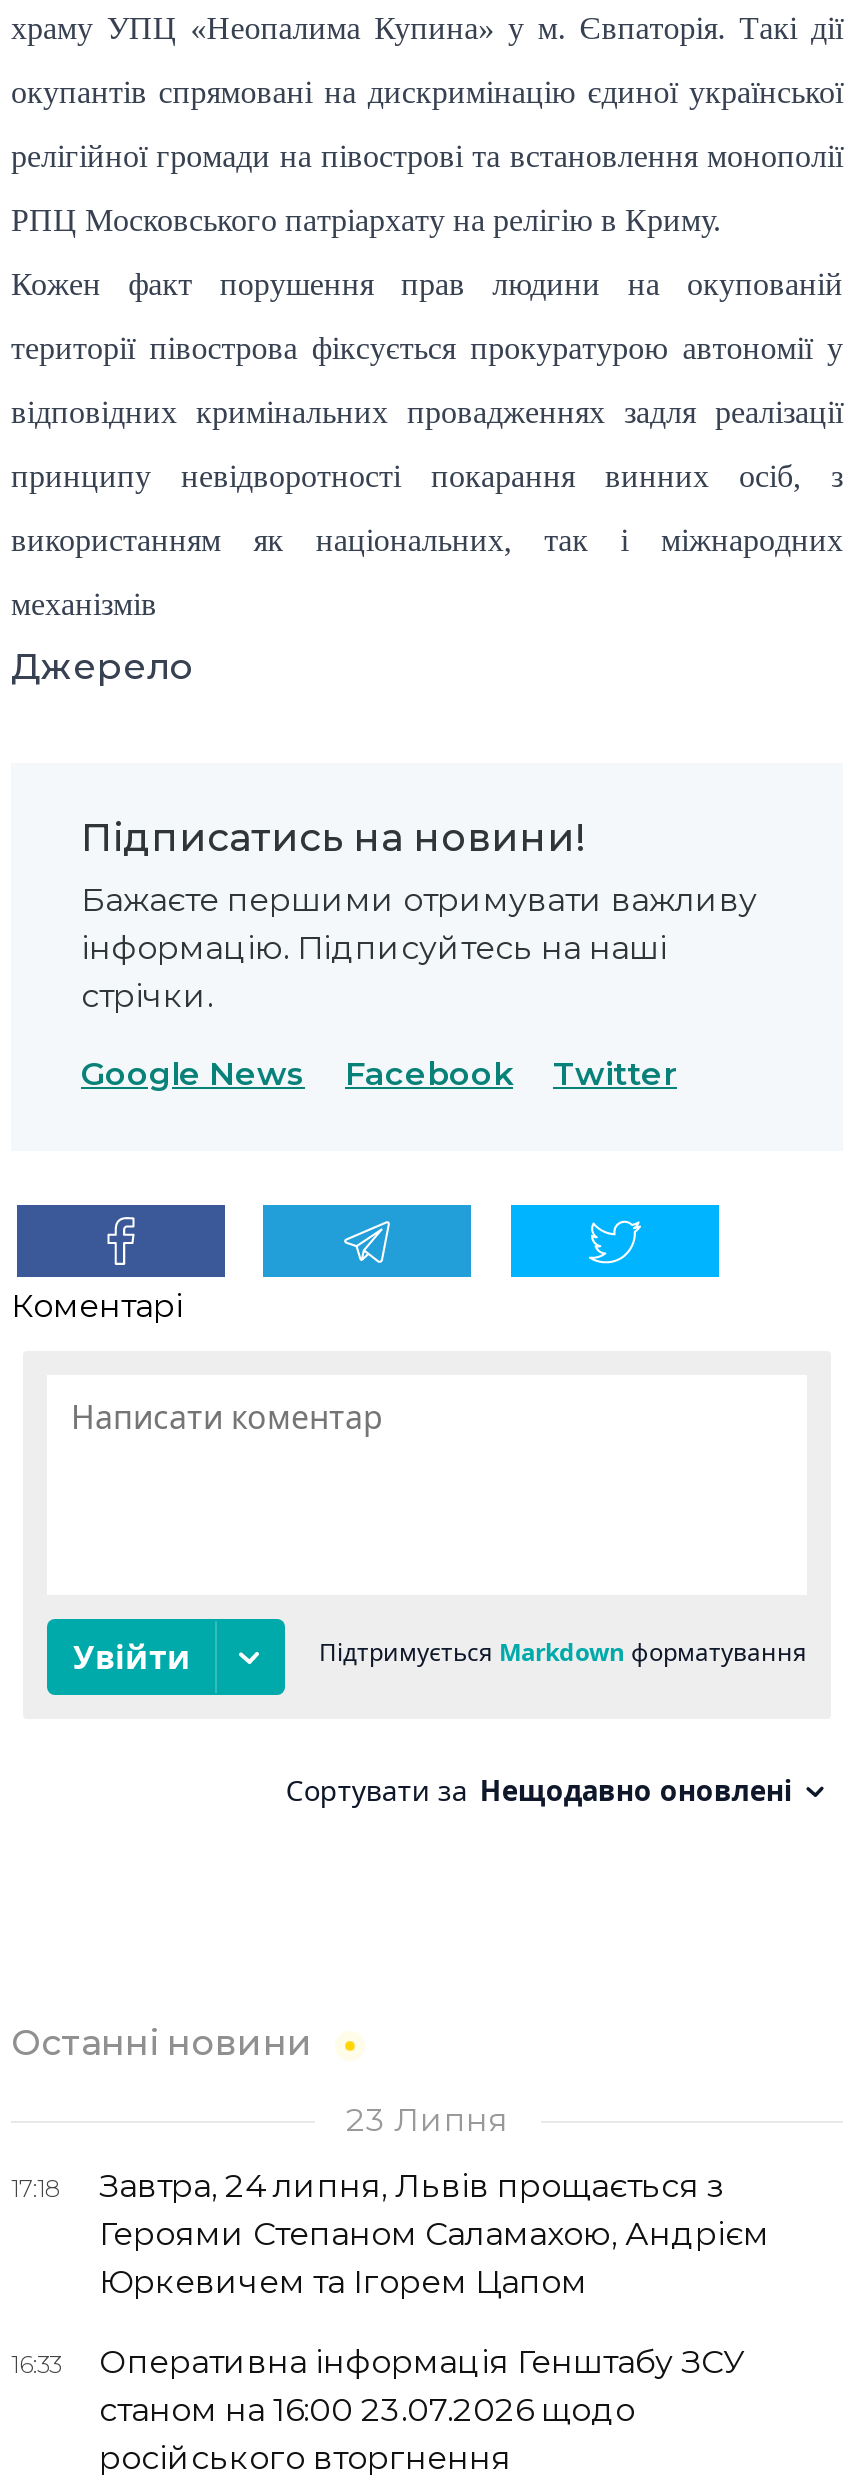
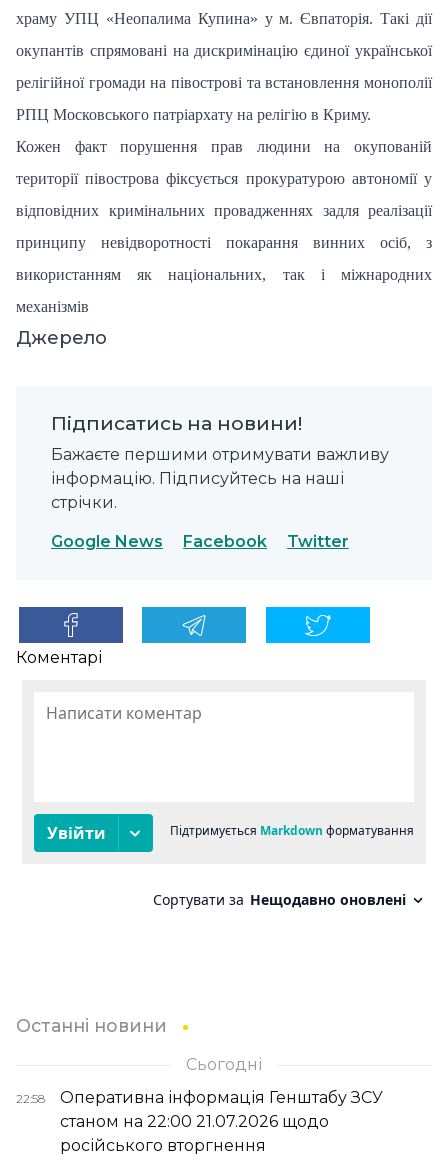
[11,2101,769,2379] 23 Липня | 17:18 | Завтра, 24 липня, Львів прощається з | Героями Степаном Саламахою, Андрієм | Юркевичем та Ігорем Цапом | 16:33 -> [16,1055,262,1106] Сьогодні | 22:58
[99,2391,635,2429] станом на 16:00 23.07.2026 щодо -> [60,1112,329,1131] станом на 22:00 21.07.2026 щодо

